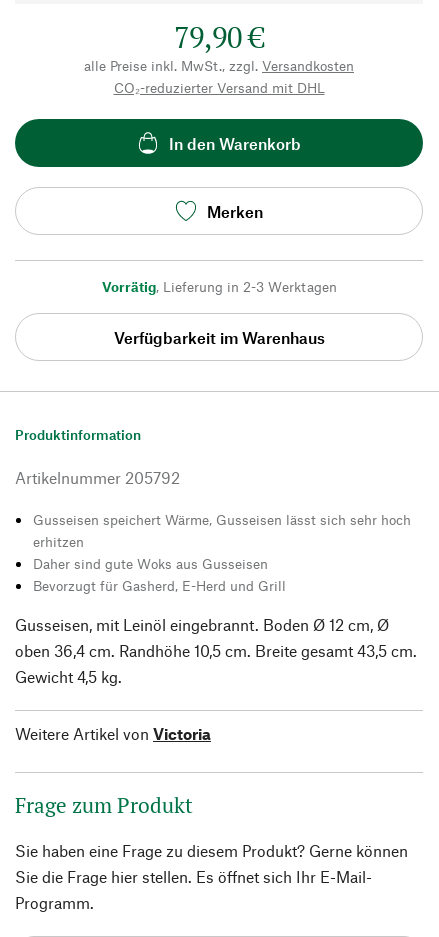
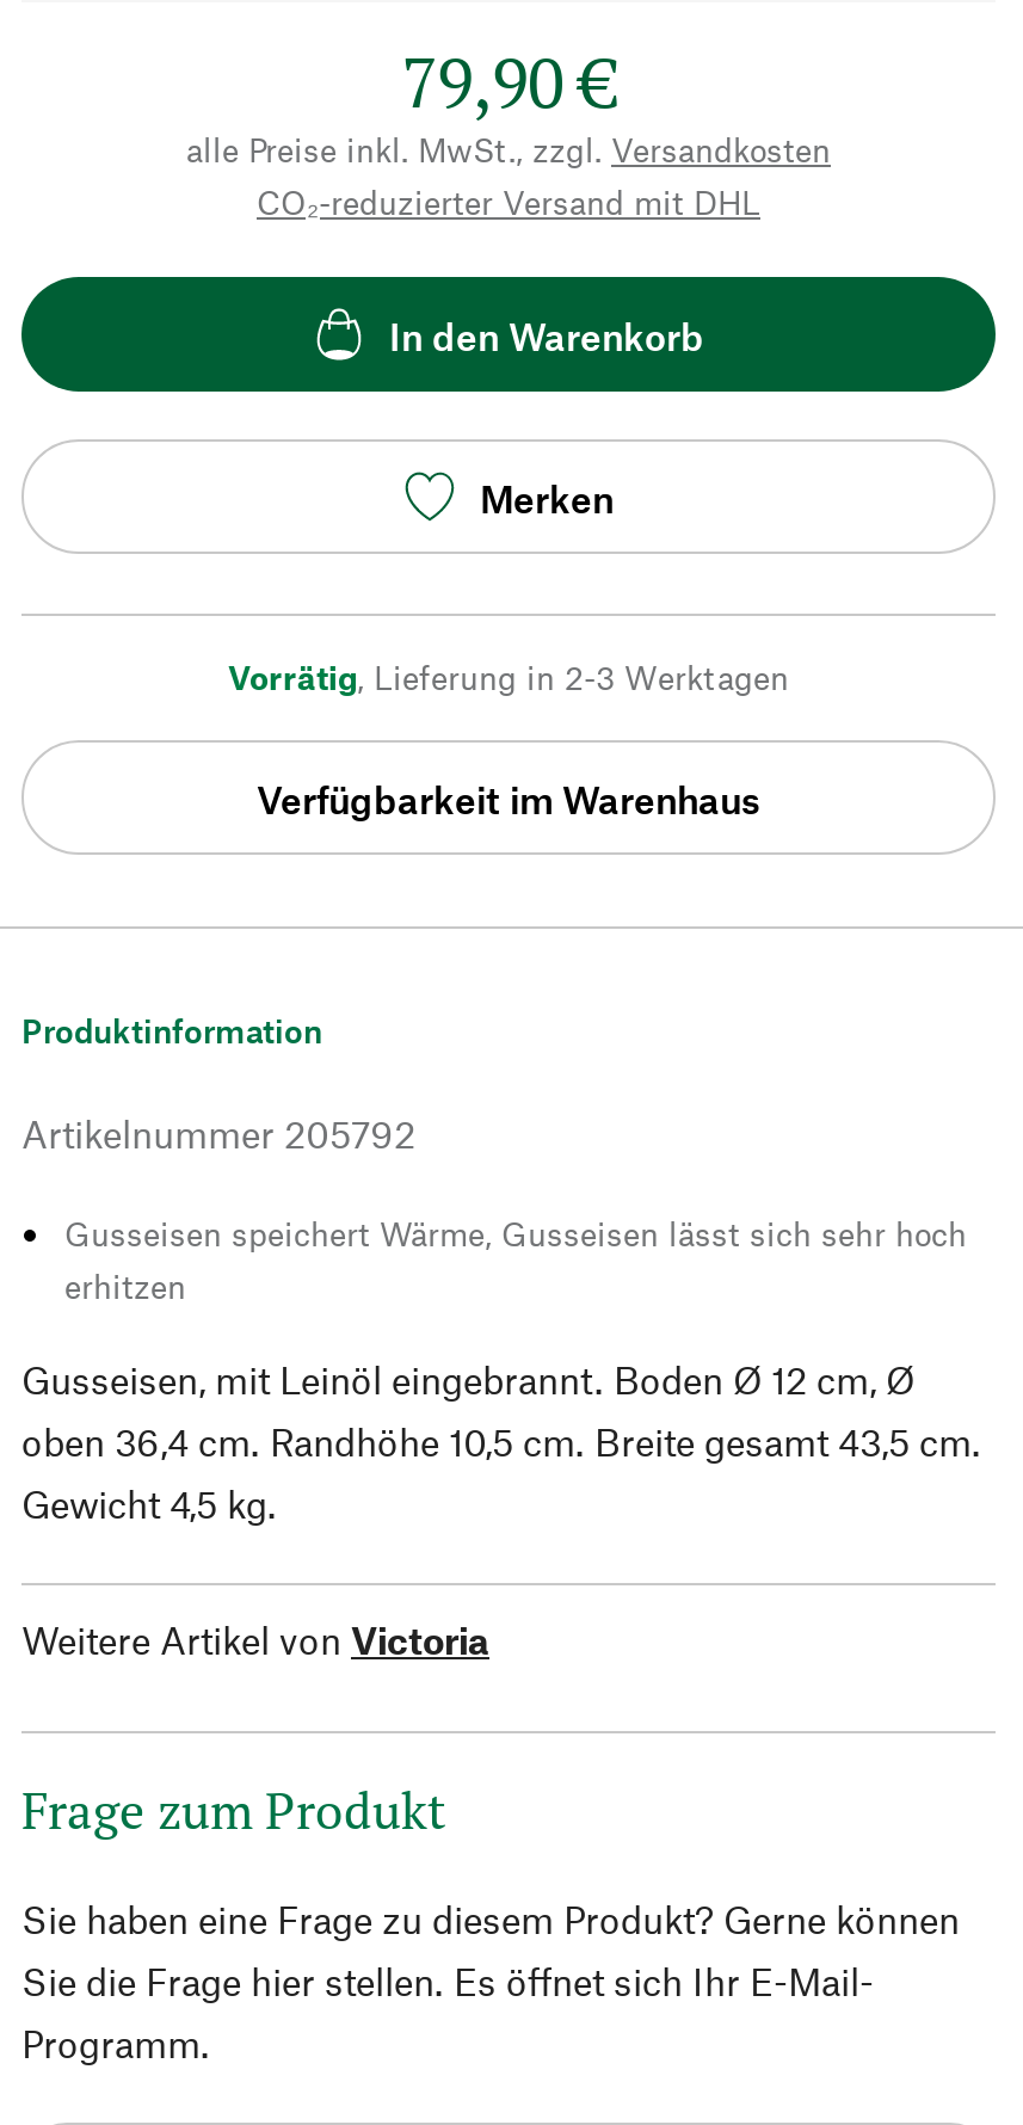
[33,555,286,594] Daher sind gute Woks aus Gusseisen | Bevorzugt für Gasherd, E-Herd und Grill -> none

